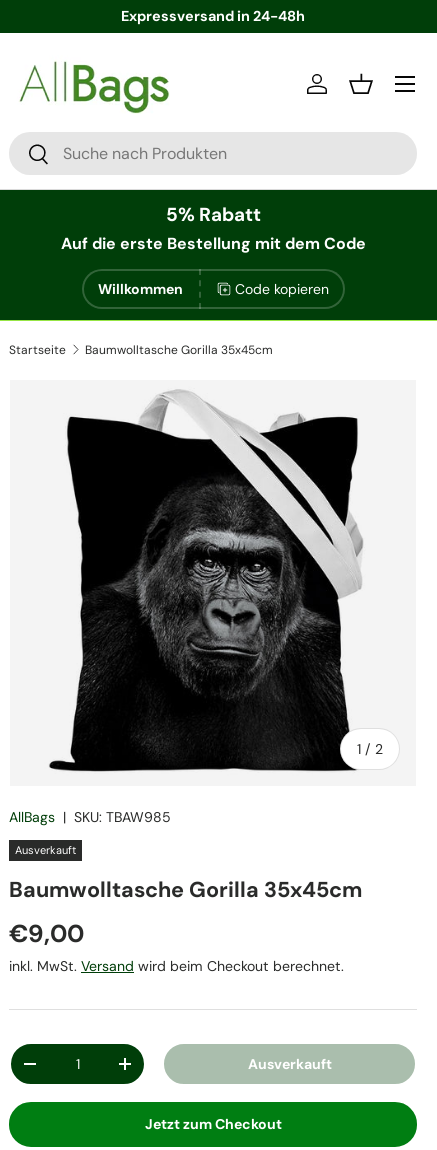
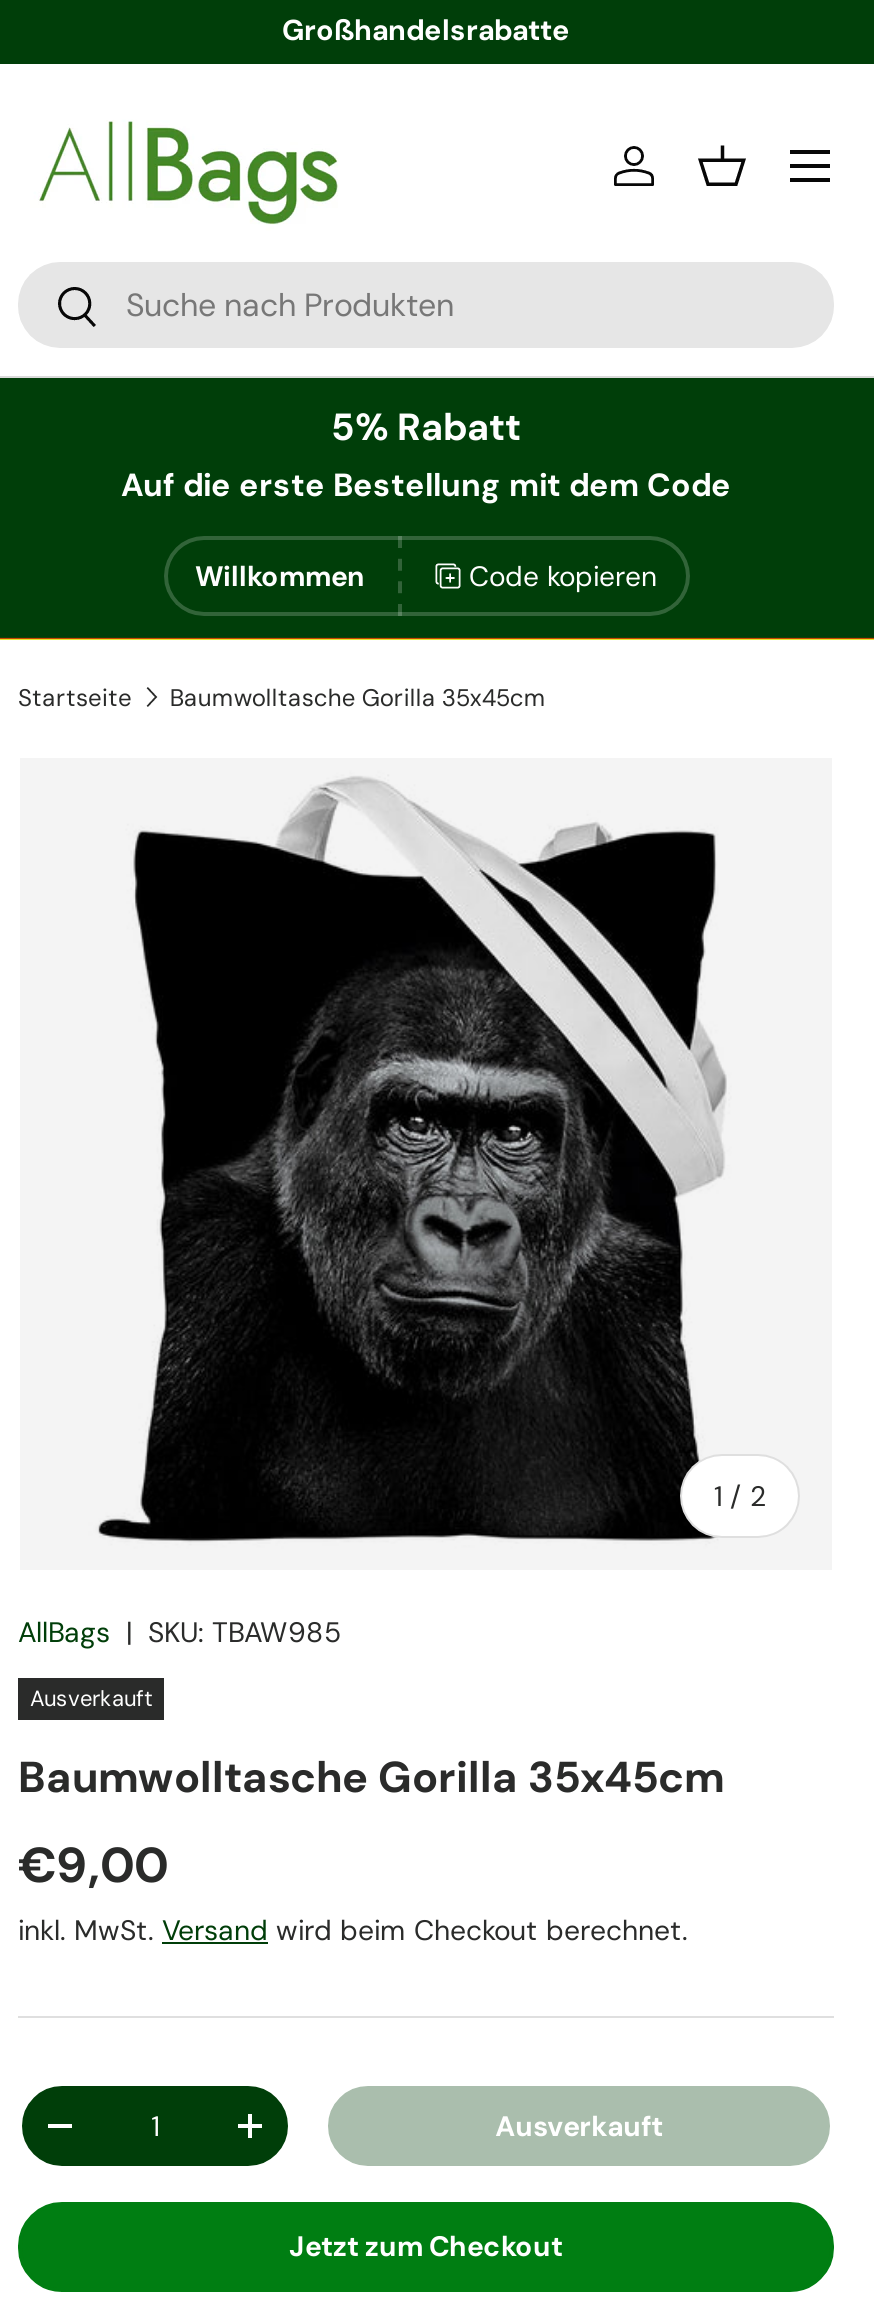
[121,7,305,25] Expressversand in 24-48h -> [282,12,570,48] Großhandelsrabatte

